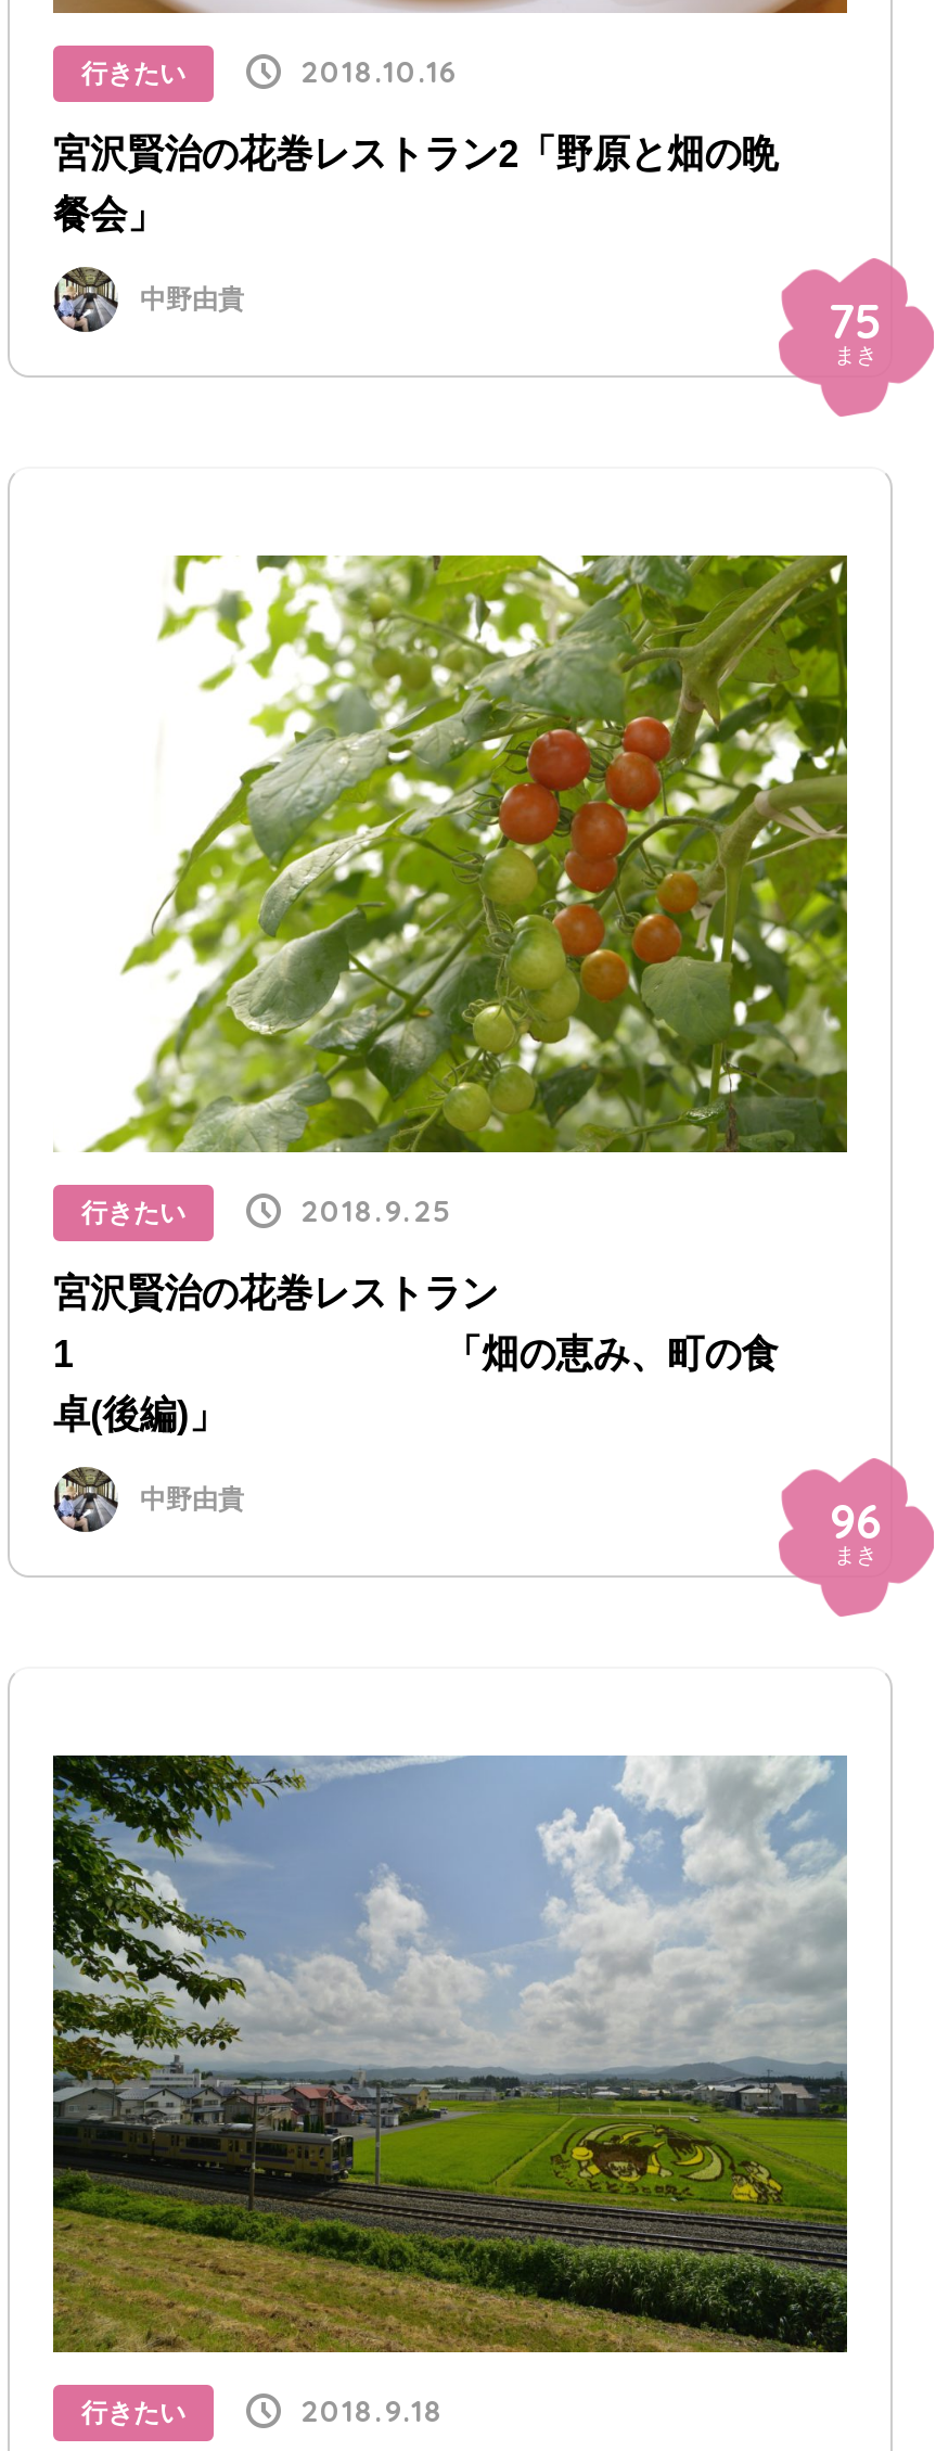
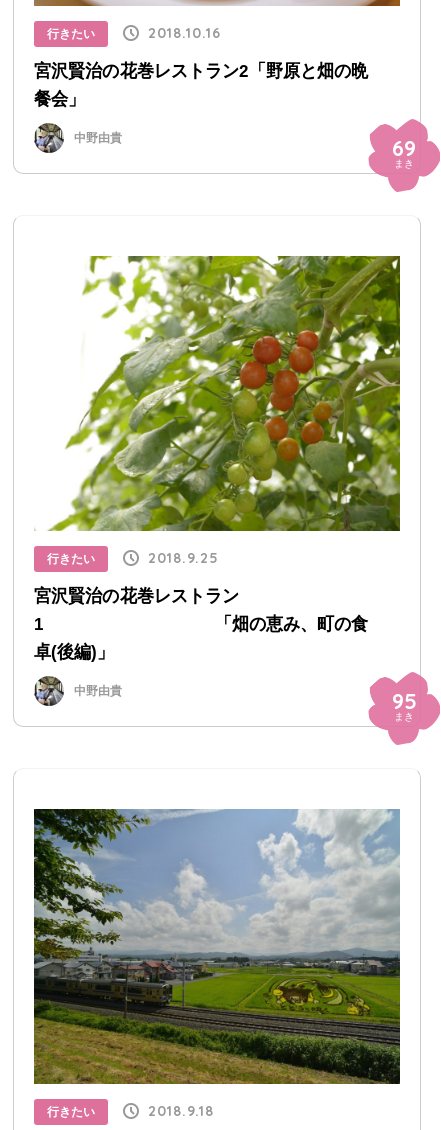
[829,290,883,351] 75 -> [392,134,416,162] 69
[830,1491,882,1551] 96 -> [391,687,416,715] 95

